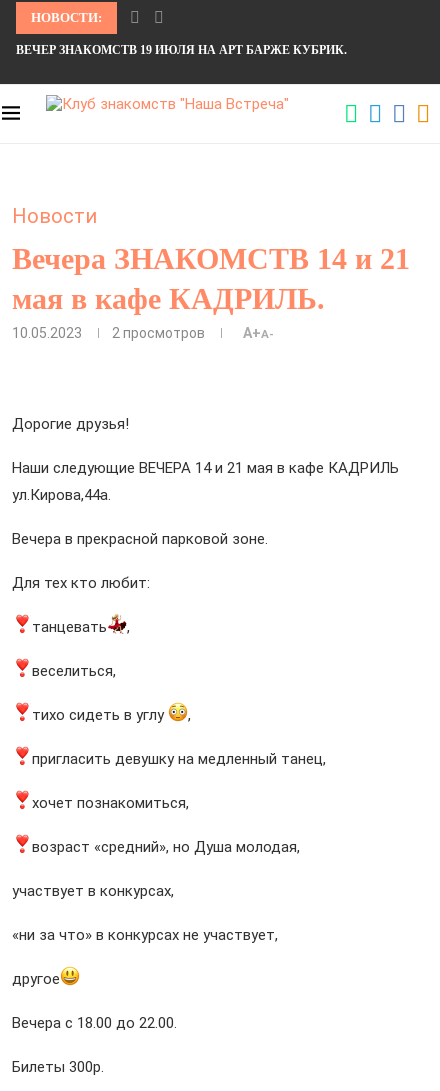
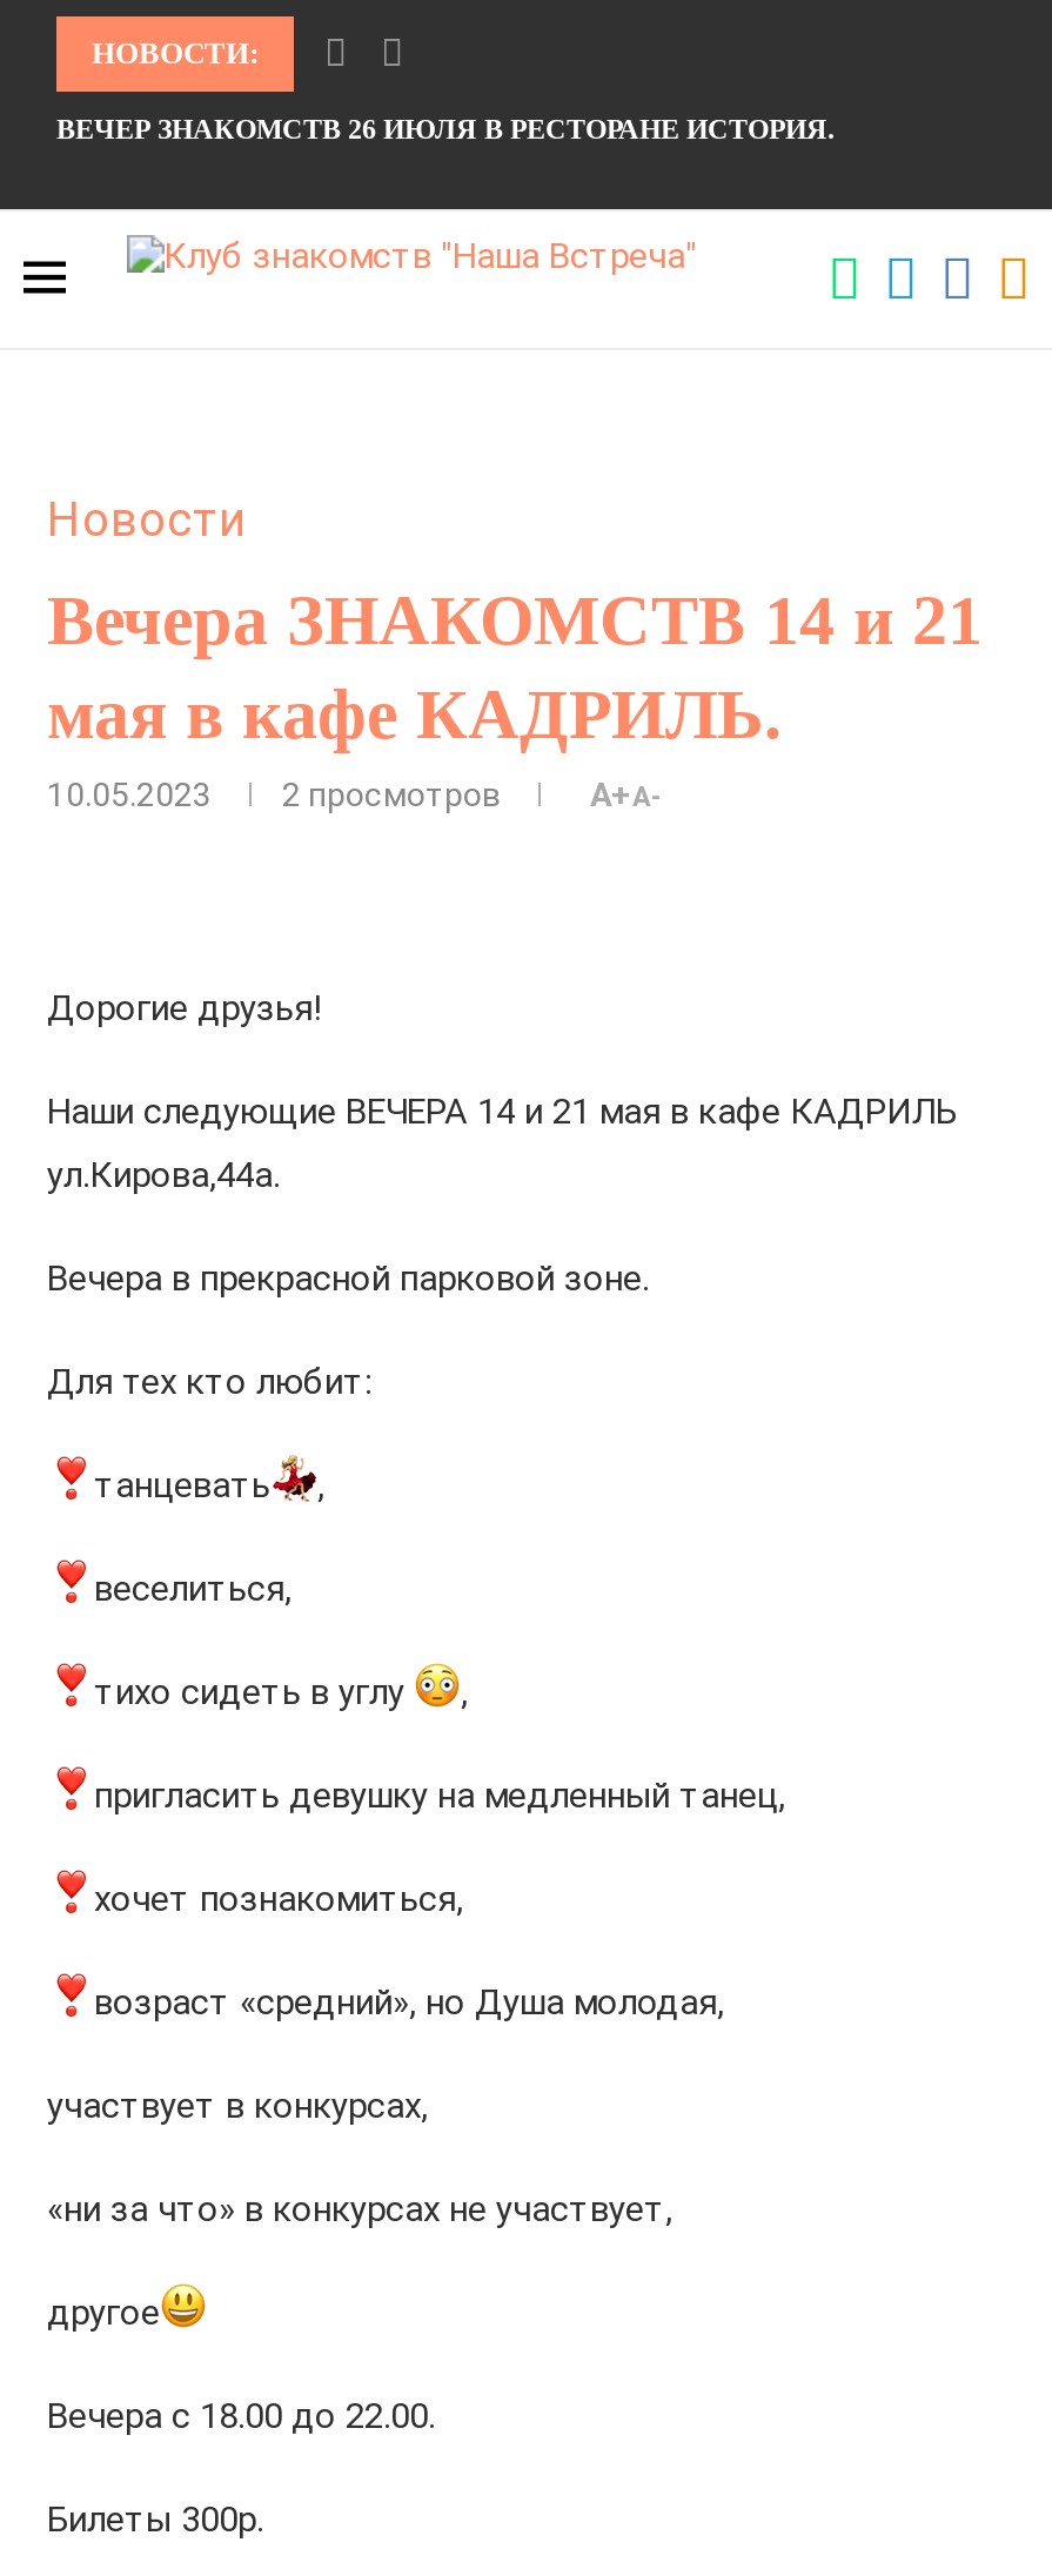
[16,43,347,57] ВЕЧЕР ЗНАКОМСТВ 19 ИЮЛЯ НА АРТ БАРЖЕ КУБРИК. -> [56,113,835,146] ВЕЧЕР ЗНАКОМСТВ 26 ИЮЛЯ В РЕСТОРАНЕ ИСТОРИЯ.

